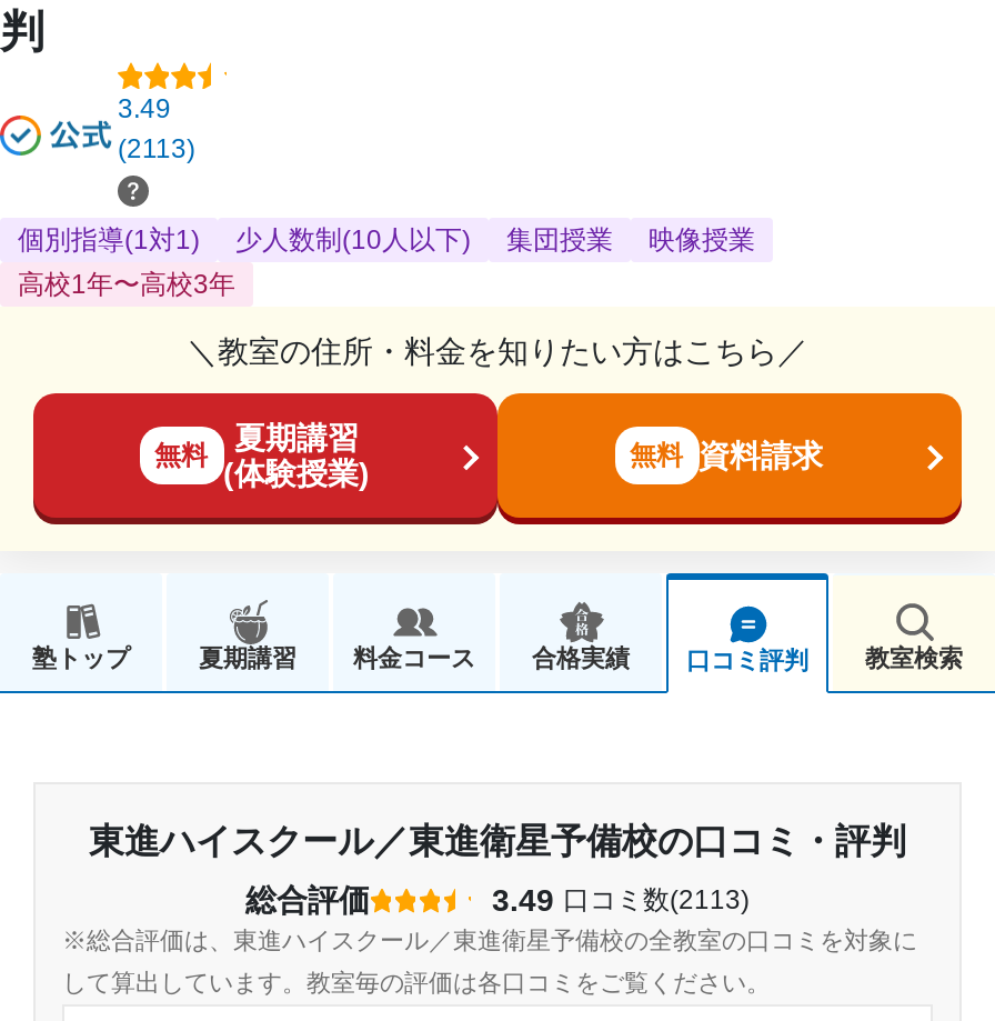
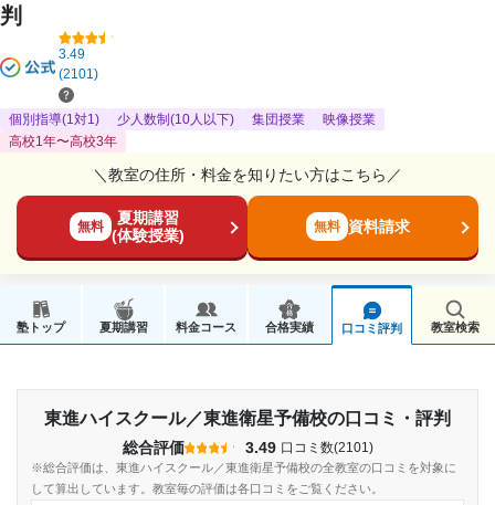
[118,134,195,165] (2113) -> [59,67,98,82] (2101)
[492,883,750,918] 3.49 口コミ数(2113) -> [245,439,373,457] 3.49 口コミ数(2101)

